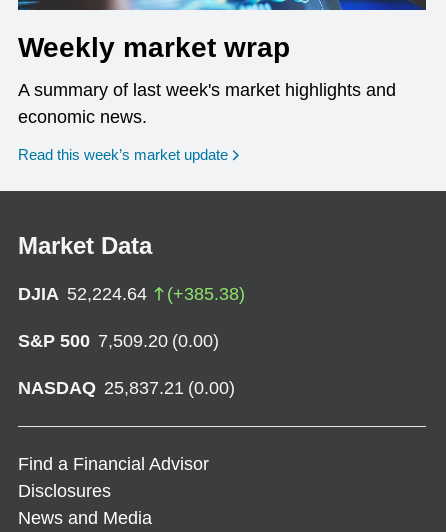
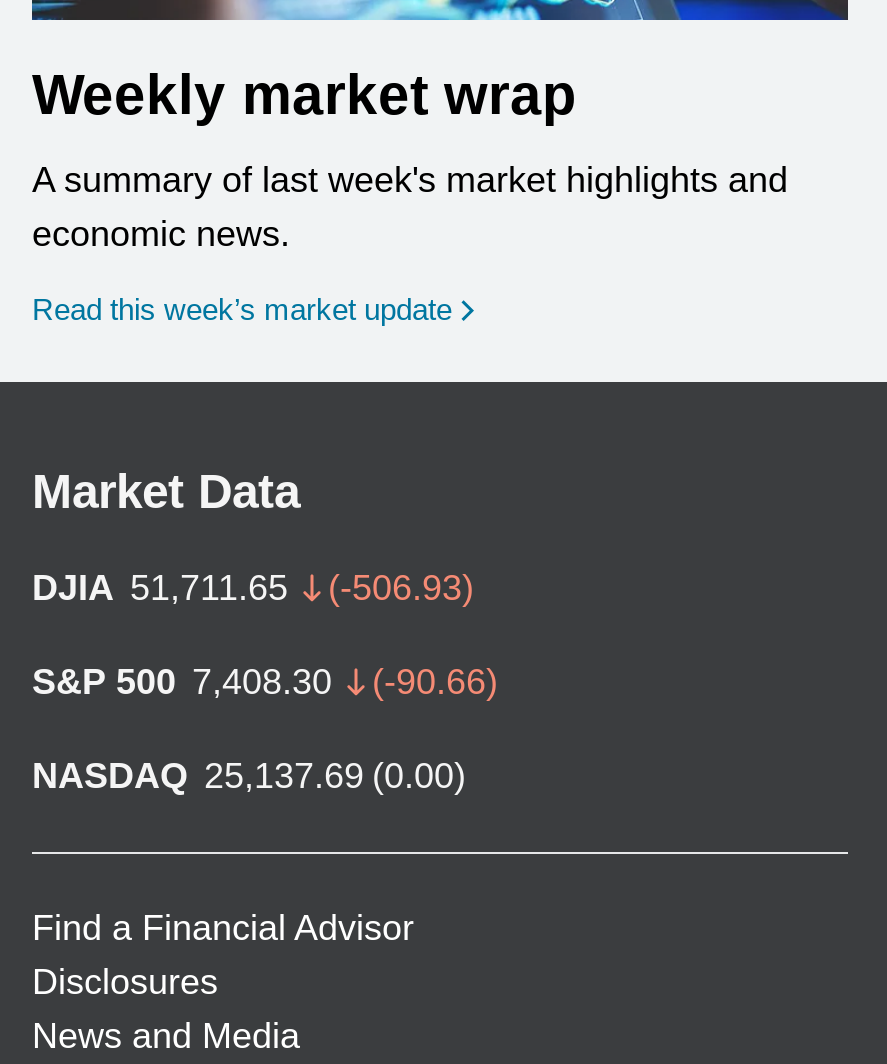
[18,284,245,304] DJIA 52,224.64 | (+385.38) -> [32,568,474,608] DJIA 51,711.65 | (-506.93)
[18,331,219,351] S&P 500 7,509.20 (0.00) -> [32,662,498,702] S&P 500 7,408.30 | (-90.66)
[18,378,235,398] NASDAQ 25,837.21 (0.00) -> [32,756,466,796] NASDAQ 25,137.69 (0.00)

